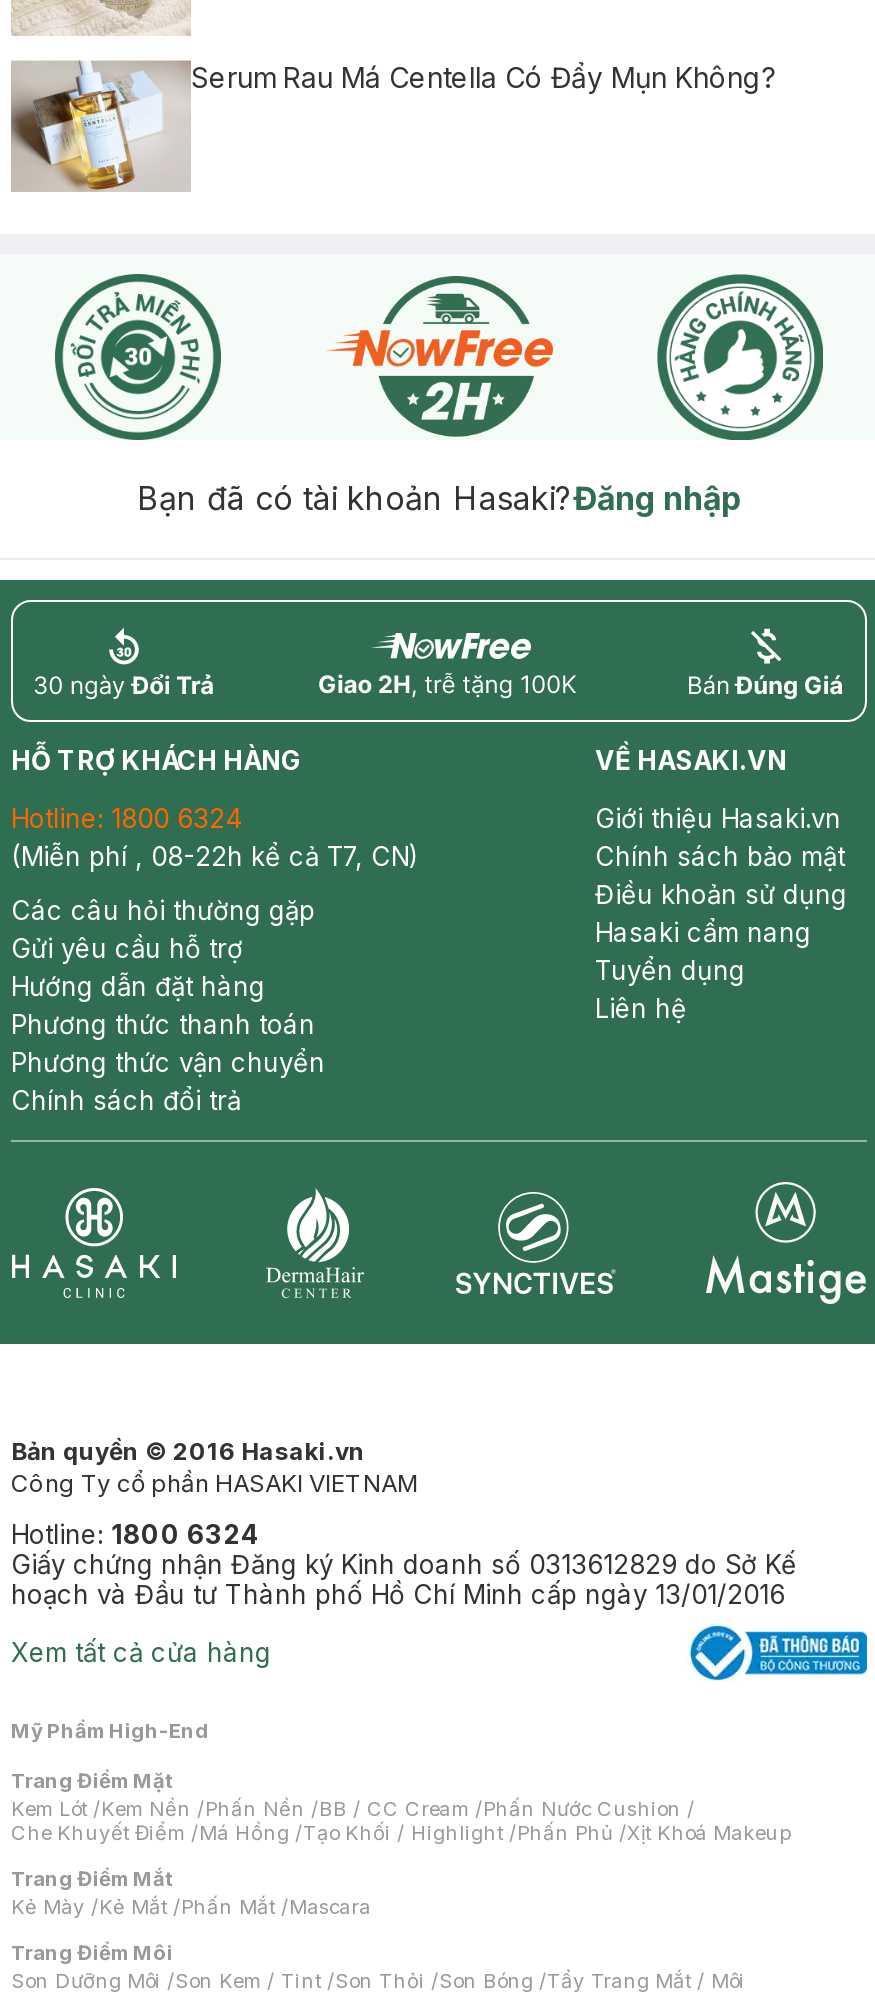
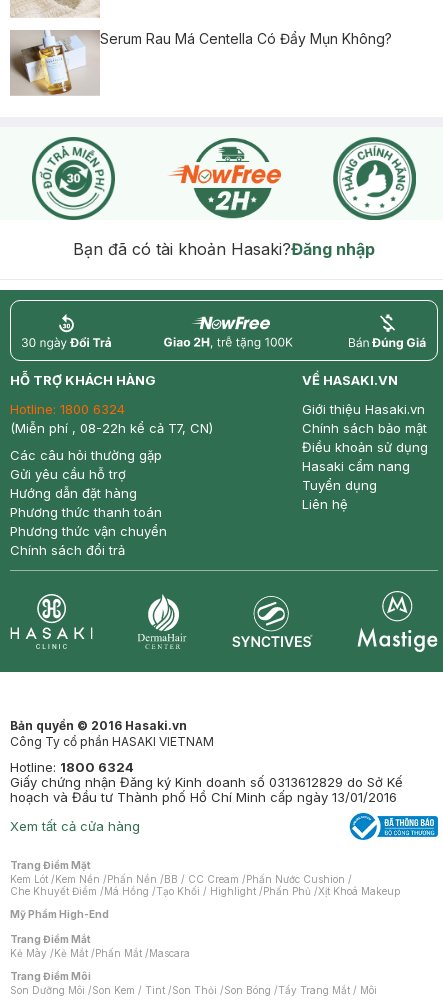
moved [11,1718,209,1742] -> [10,908,109,920]: Mỹ Phẩm High-End
moved [11,1768,791,1844] -> [10,859,400,897]: Trang Điểm Mặt | Kem Lót /Kem Nền /Phấn Nền /BB / CC Cream /Phấn Nước Cushion / | Che Khuyết Điểm /Má Hồng /Tạo Khối / Highlight /Phấn Phủ /Xịt Khoá Makeup

